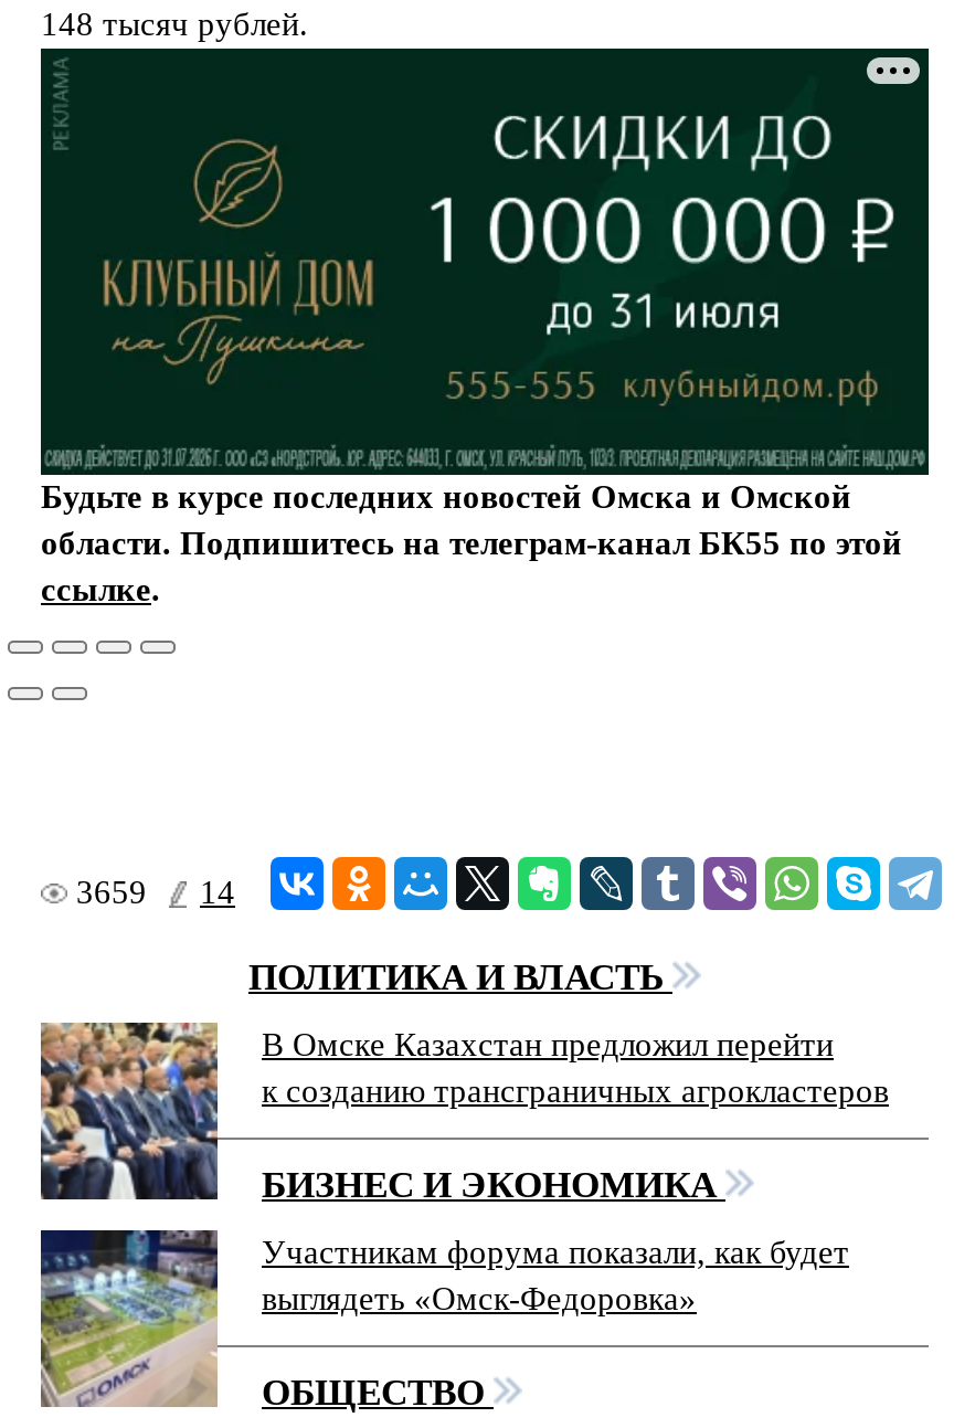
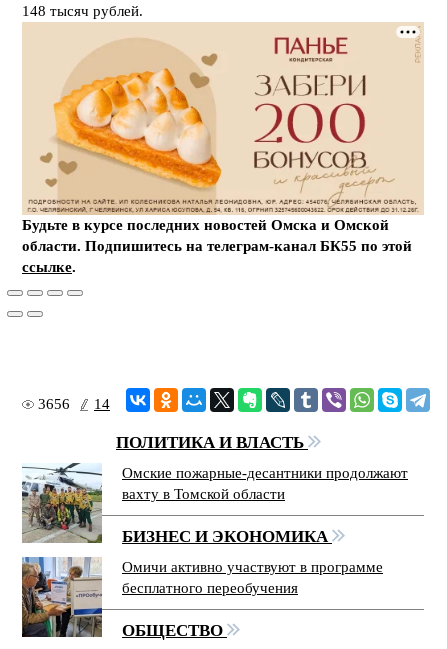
[39,46,931,477] [image] -> [22,22,424,215] [image]
[76,875,235,910] 3659 14 -> [38,396,110,412] 3656 14
[39,1020,889,1199] [image] | В Омске Казахстан предложил перейти | к созданию трансграничных агрокластеров -> [21,463,408,544] [image] | Омские пожарные-десантники продолжают | вахту в Томской области
[39,1228,849,1407] [image] | Участникам форума показали, как будет | выглядеть «Омск-Федоровка» -> [21,556,383,638] [image] | Омичи активно участвуют в программе | бесплатного переобучения

